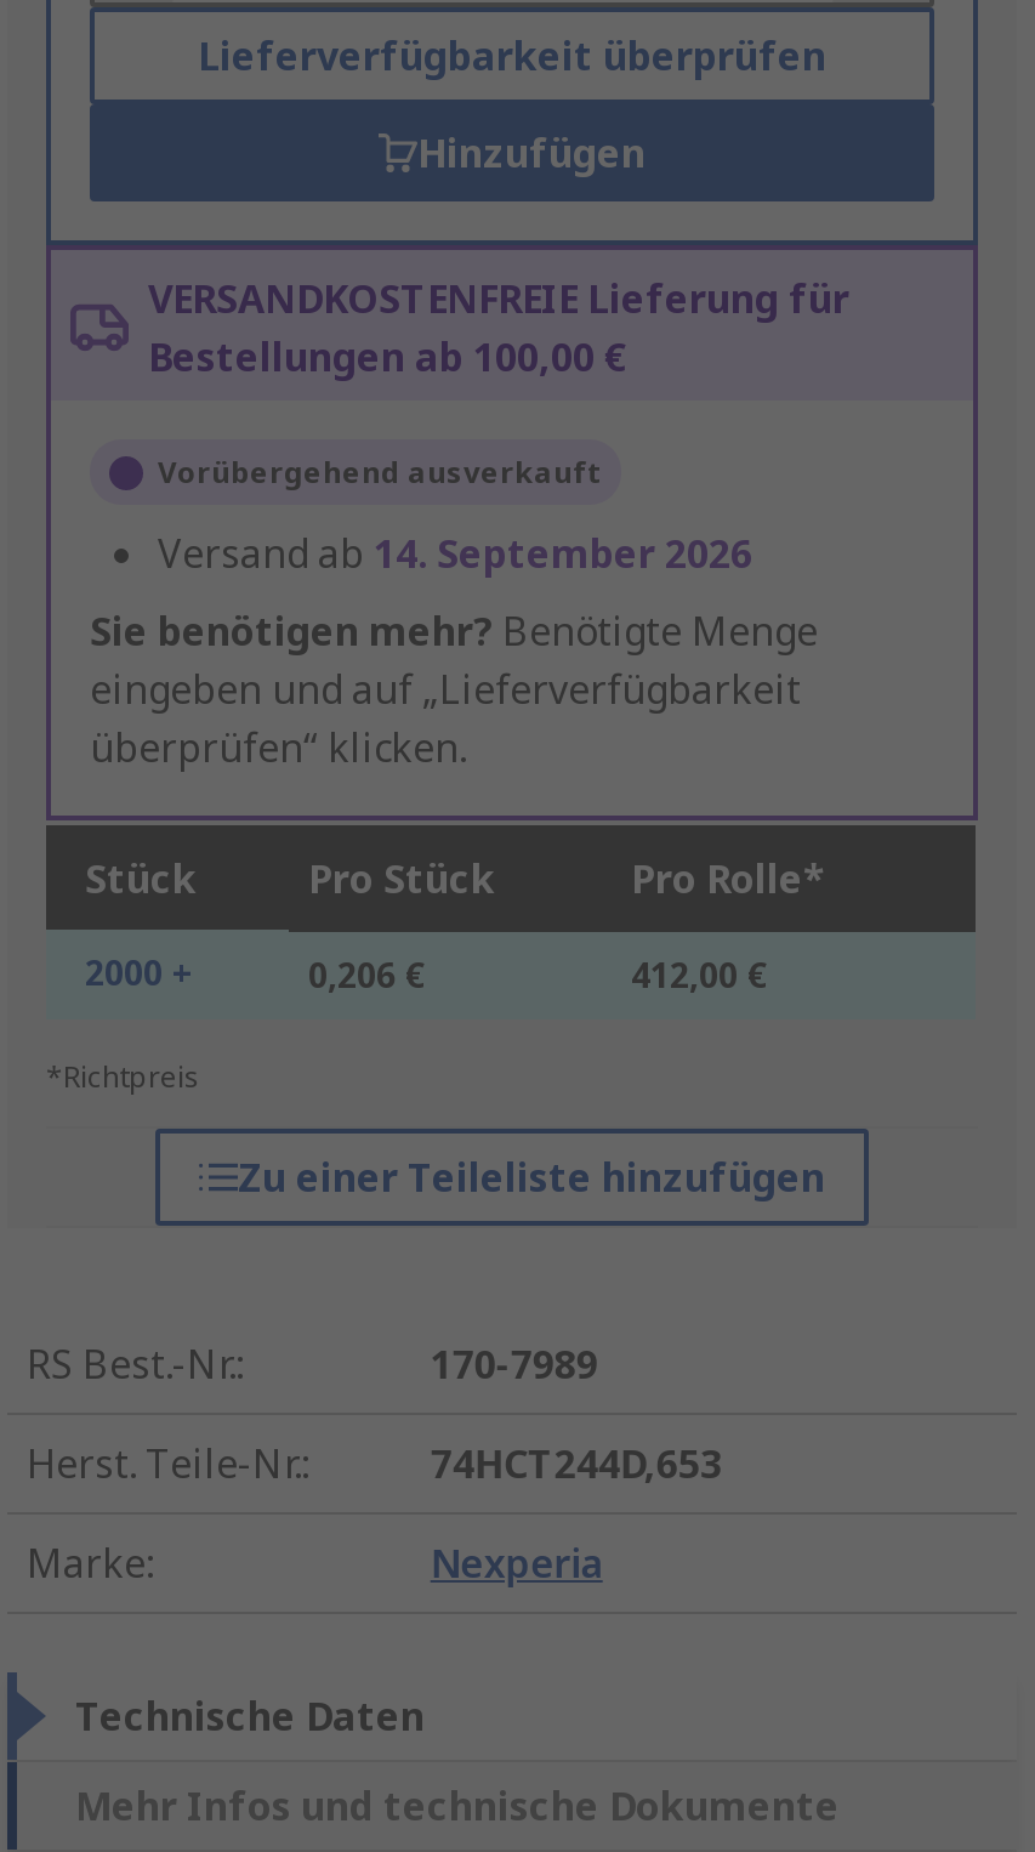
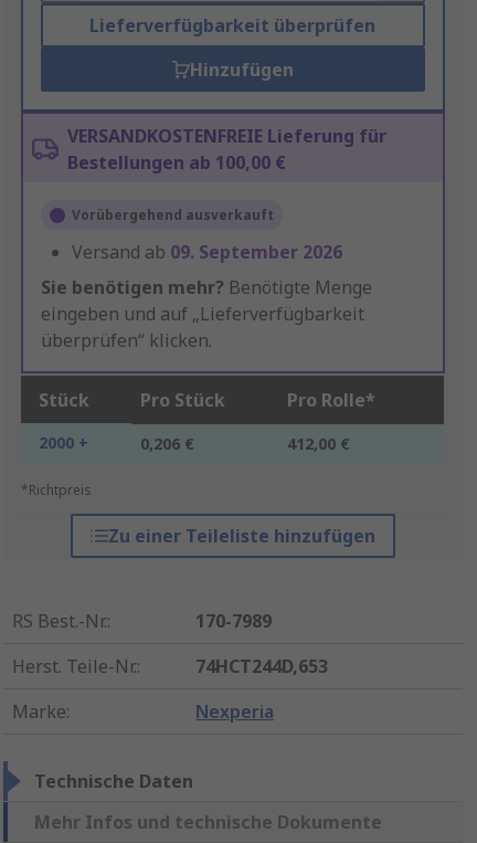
[158,528,752,581] Versand ab 14. September 2026 -> [72,240,342,265] Versand ab 09. September 2026

